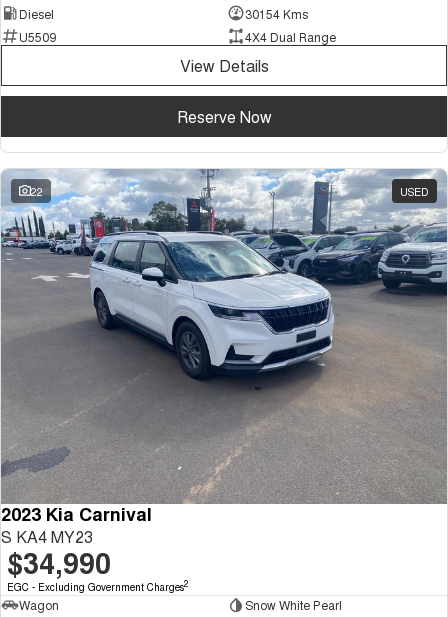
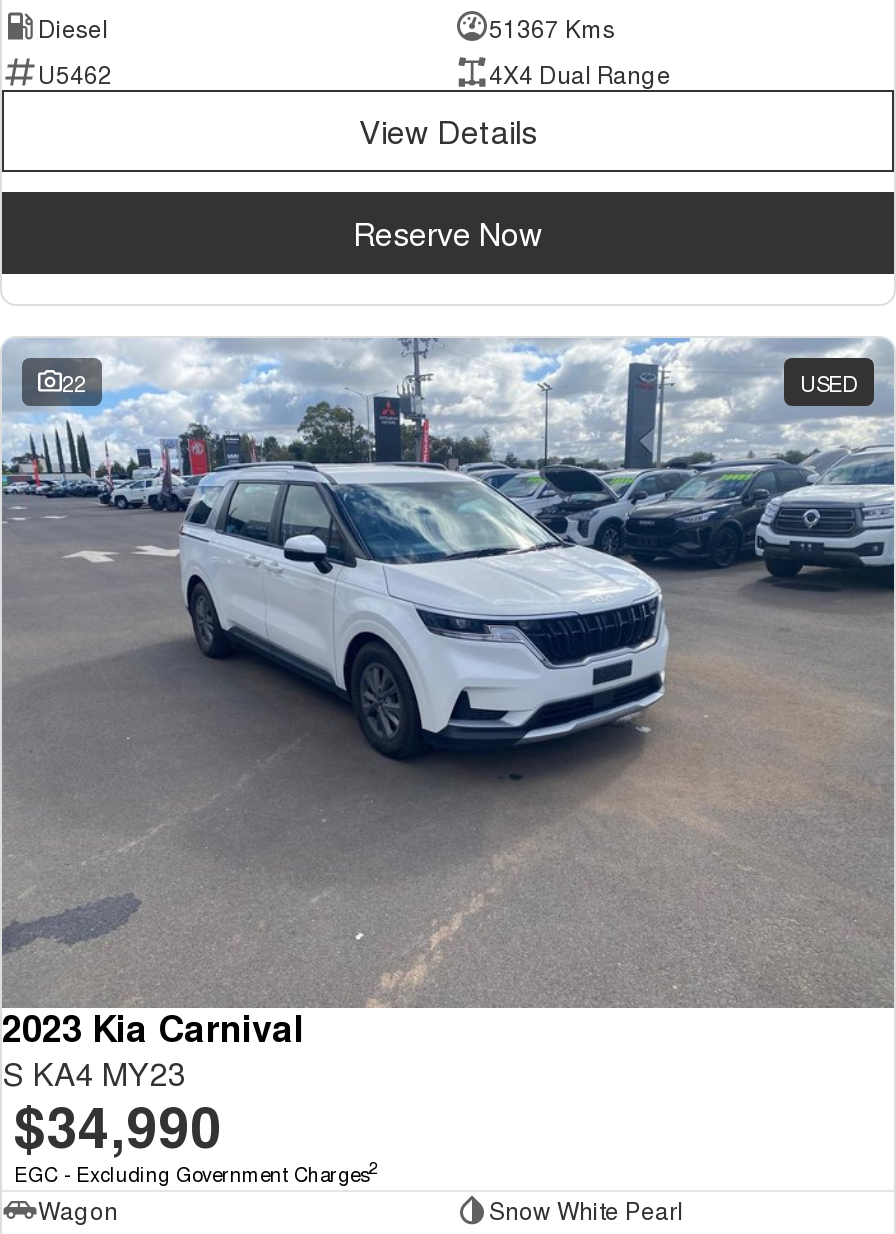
[19,5,307,45] 30154 Kms | U5509 -> [38,9,615,89] 51367 Kms | U5462

